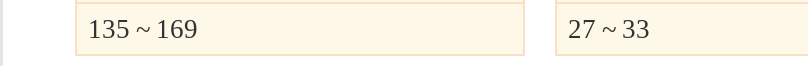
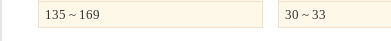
[562,14,650,44] 27 ~ 33 -> [281,7,325,22] 30 ~ 33

